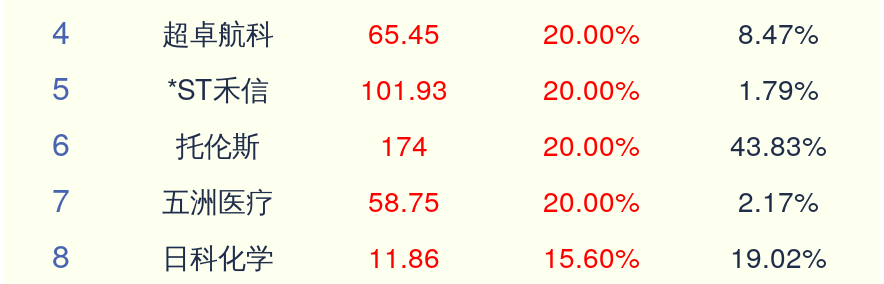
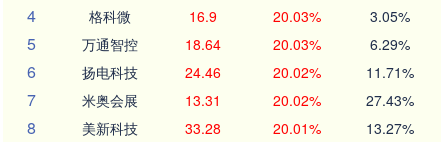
[162,12,818,52] 超卓航科 | 65.45 | 20.00% | 8.47% -> [89,6,410,26] 格科微 | 16.9 | 20.03% | 3.05%
[167,68,818,108] *ST禾信 | 101.93 | 20.00% | 1.79% -> [82,34,410,54] 万通智控 | 18.64 | 20.03% | 6.29%
[176,124,826,164] 托伦斯 | 174 | 20.00% | 43.83% -> [82,62,414,82] 扬电科技 | 24.46 | 20.02% | 11.71%
[162,180,818,220] 五洲医疗 | 58.75 | 20.00% | 2.17% -> [82,90,414,110] 米奥会展 | 13.31 | 20.02% | 27.43%
[162,236,826,276] 日科化学 | 11.86 | 15.60% | 19.02% -> [82,118,414,138] 美新科技 | 33.28 | 20.01% | 13.27%

